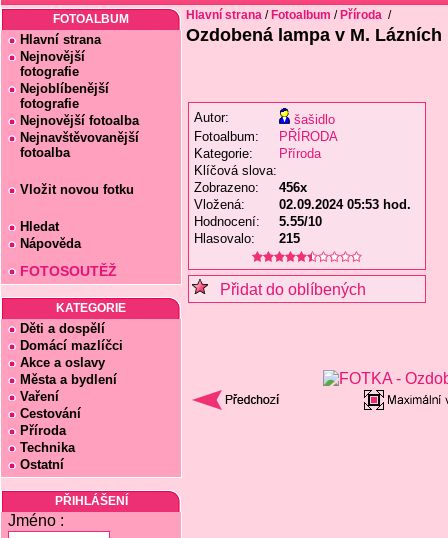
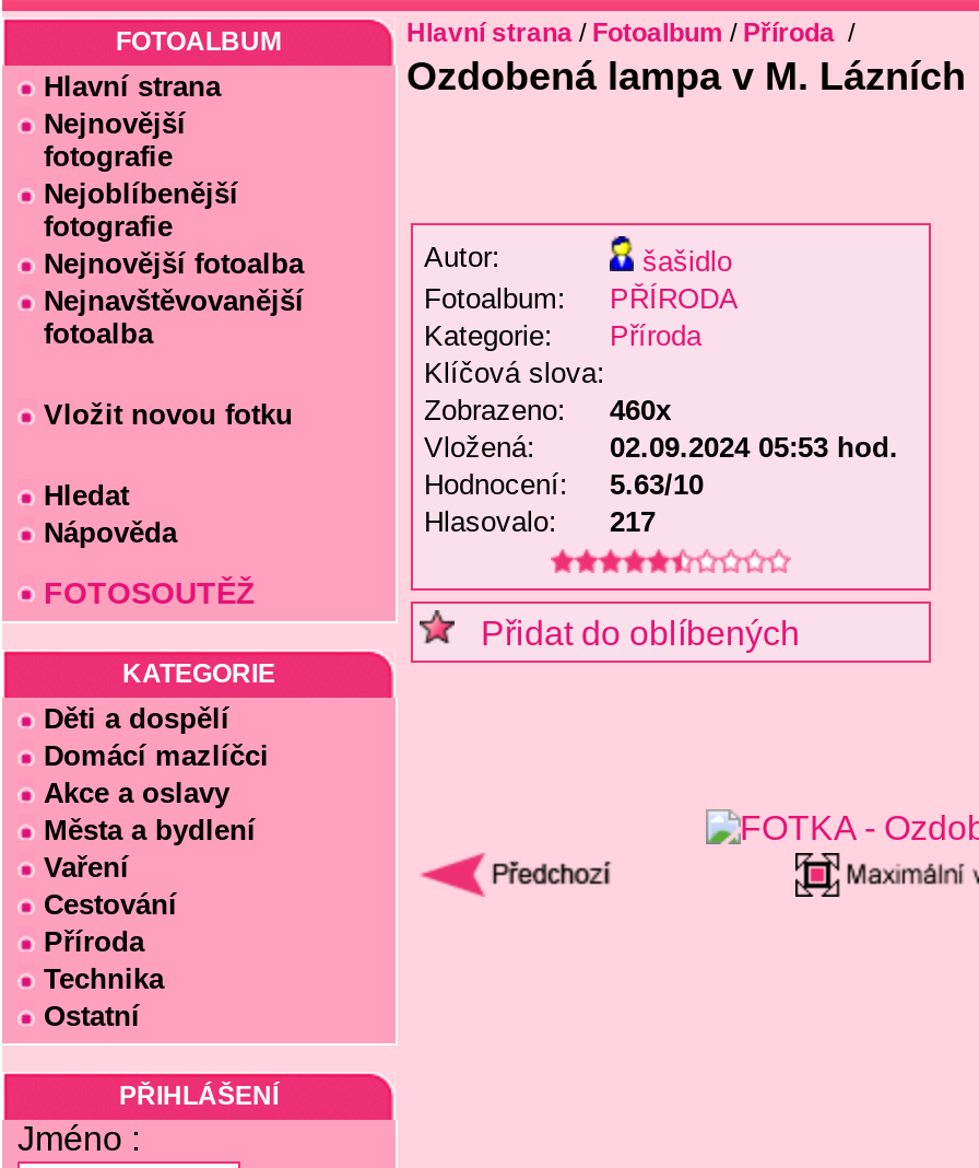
[194,180,307,195] Zobrazeno: 456x -> [424,394,671,427] Zobrazeno: 460x
[194,214,322,229] Hodnocení: 5.55/10 -> [424,468,704,501] Hodnocení: 5.63/10
[194,231,300,246] Hlasovalo: 215 -> [424,505,656,538] Hlasovalo: 217

